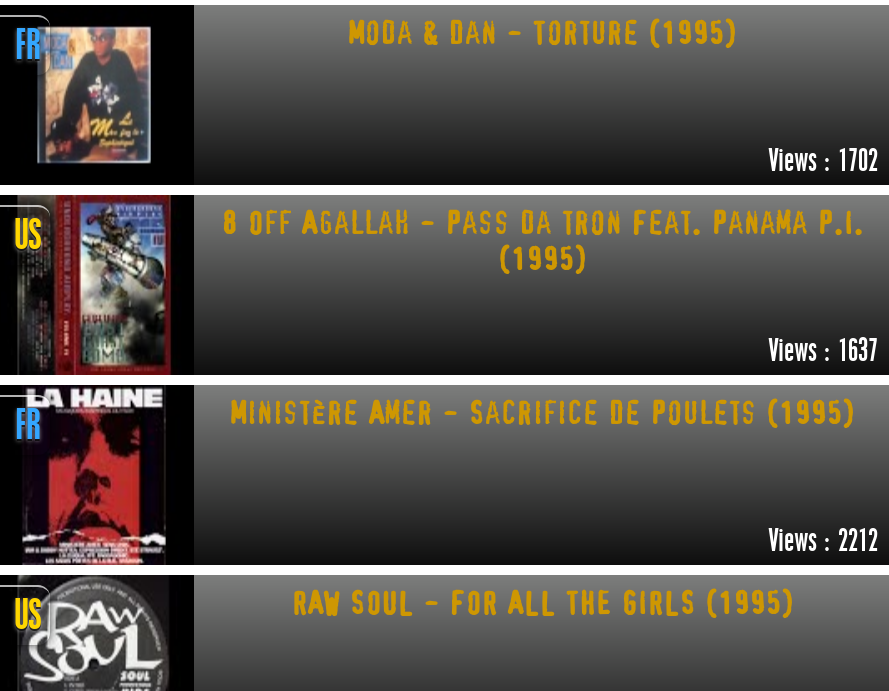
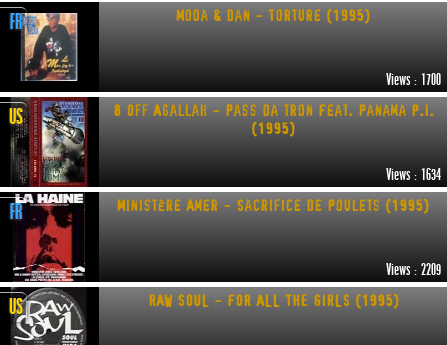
[768,149,878,177] Views : 1702 -> [386,74,441,88] Views : 1700
[768,339,878,367] Views : 1637 -> [386,169,441,183] Views : 1634
[768,529,878,557] Views : 2212 -> [386,264,441,278] Views : 2209

